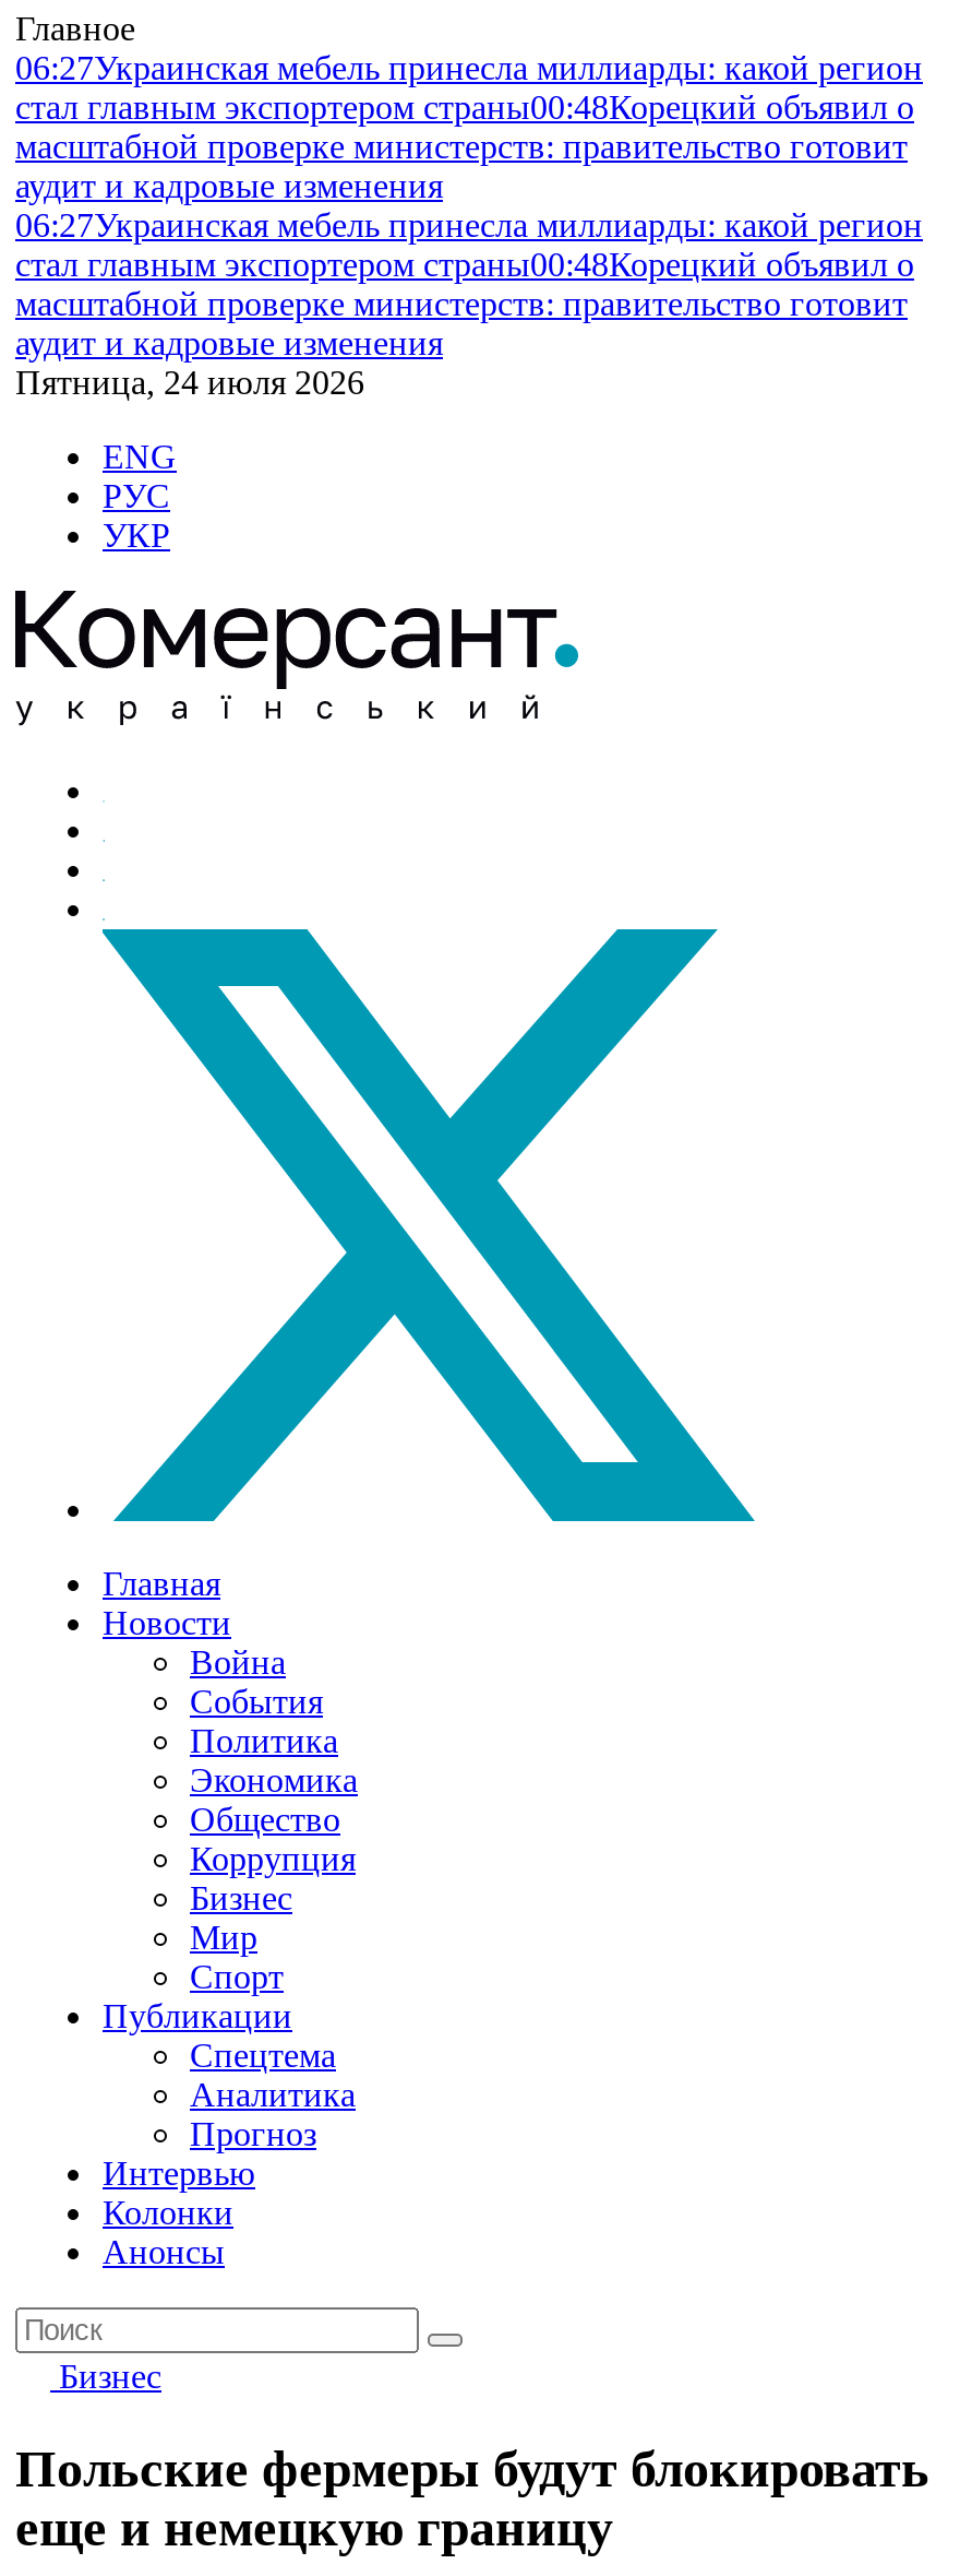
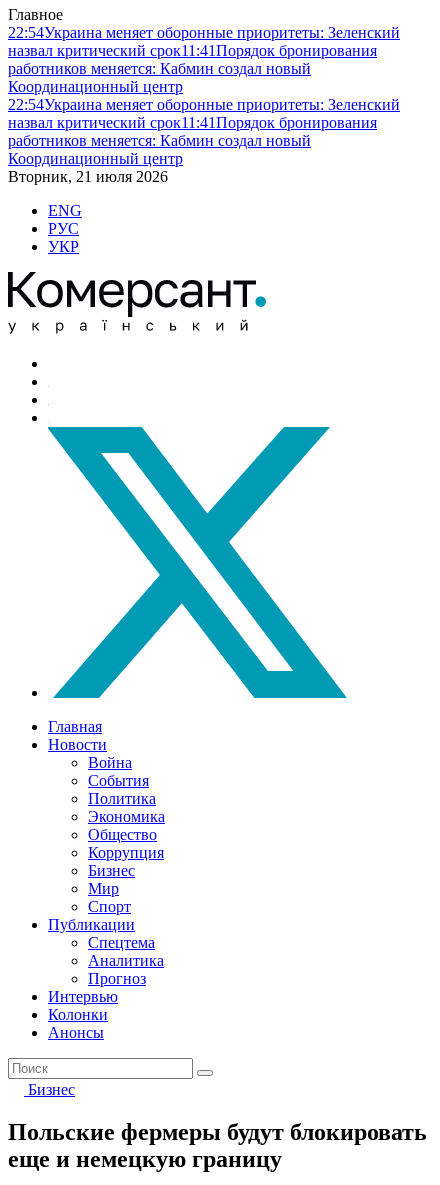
[15,49,923,401] 06:27Украинская мебель принесла миллиарды: какой регион | стал главным экспортером страны00:48Корецкий объявил о | масштабной проверке министерств: правительство готовит | аудит и кадровые изменения | 06:27Украинская мебель принесла миллиарды: какой регион | стал главным экспортером страны00:48Корецкий объявил о | масштабной проверке министерств: правительство готовит | аудит и кадровые изменения | Пятница, 24 июля 2026 -> [8,24,400,185] 22:54Украина меняет оборонные приоритеты: Зеленский | назвал критический срок11:41Порядок бронирования | работников меняется: Кабмин создал новый | Координационный центр | 22:54Украина меняет оборонные приоритеты: Зеленский | назвал критический срок11:41Порядок бронирования | работников меняется: Кабмин создал новый | Координационный центр | Вторник, 21 июля 2026

